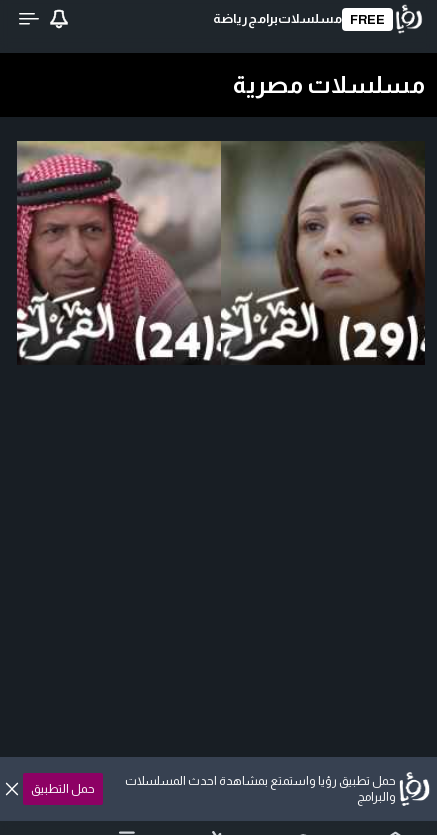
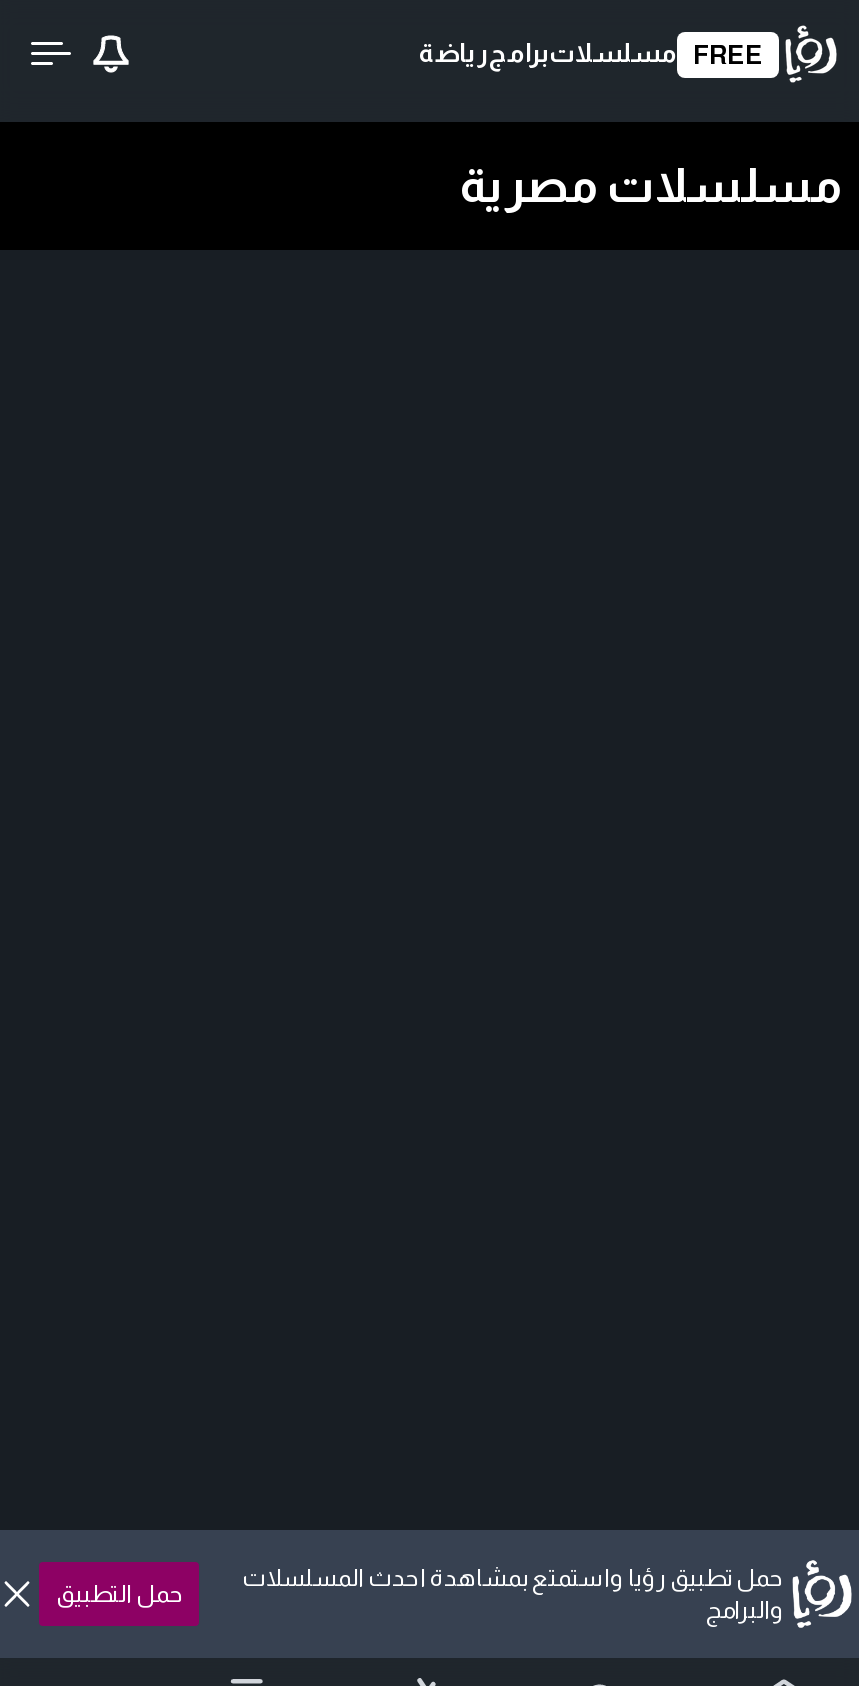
[16,140,426,364] [image] -> none

